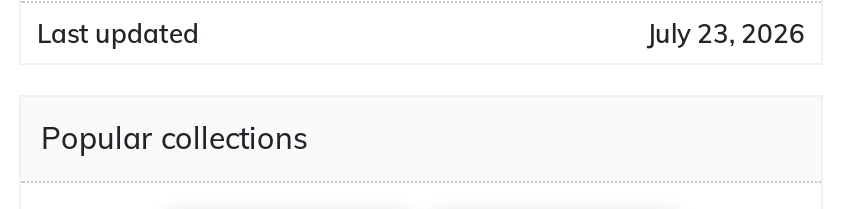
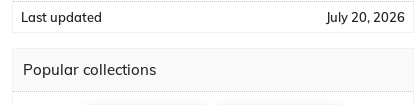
[647,17,805,49] July 23, 2026 -> [326,9,405,25] July 20, 2026

